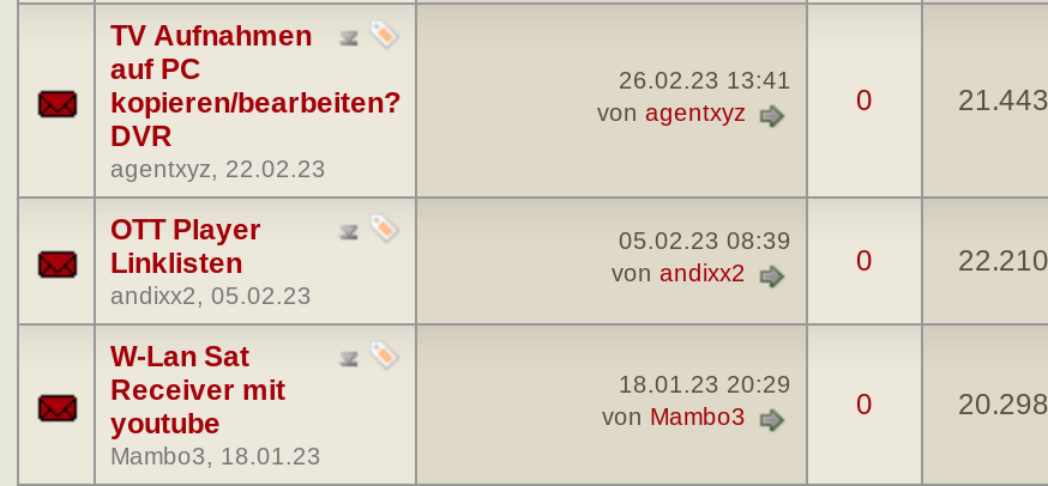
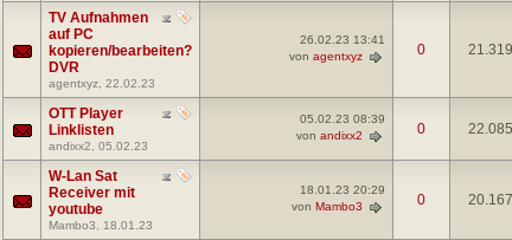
[958,83,1048,116] 21.443 -> [468,41,512,57] 21.319
[958,243,1048,277] 22.210 -> [468,120,512,137] 22.085
[958,387,1048,420] 20.298 -> [468,191,512,208] 20.167

